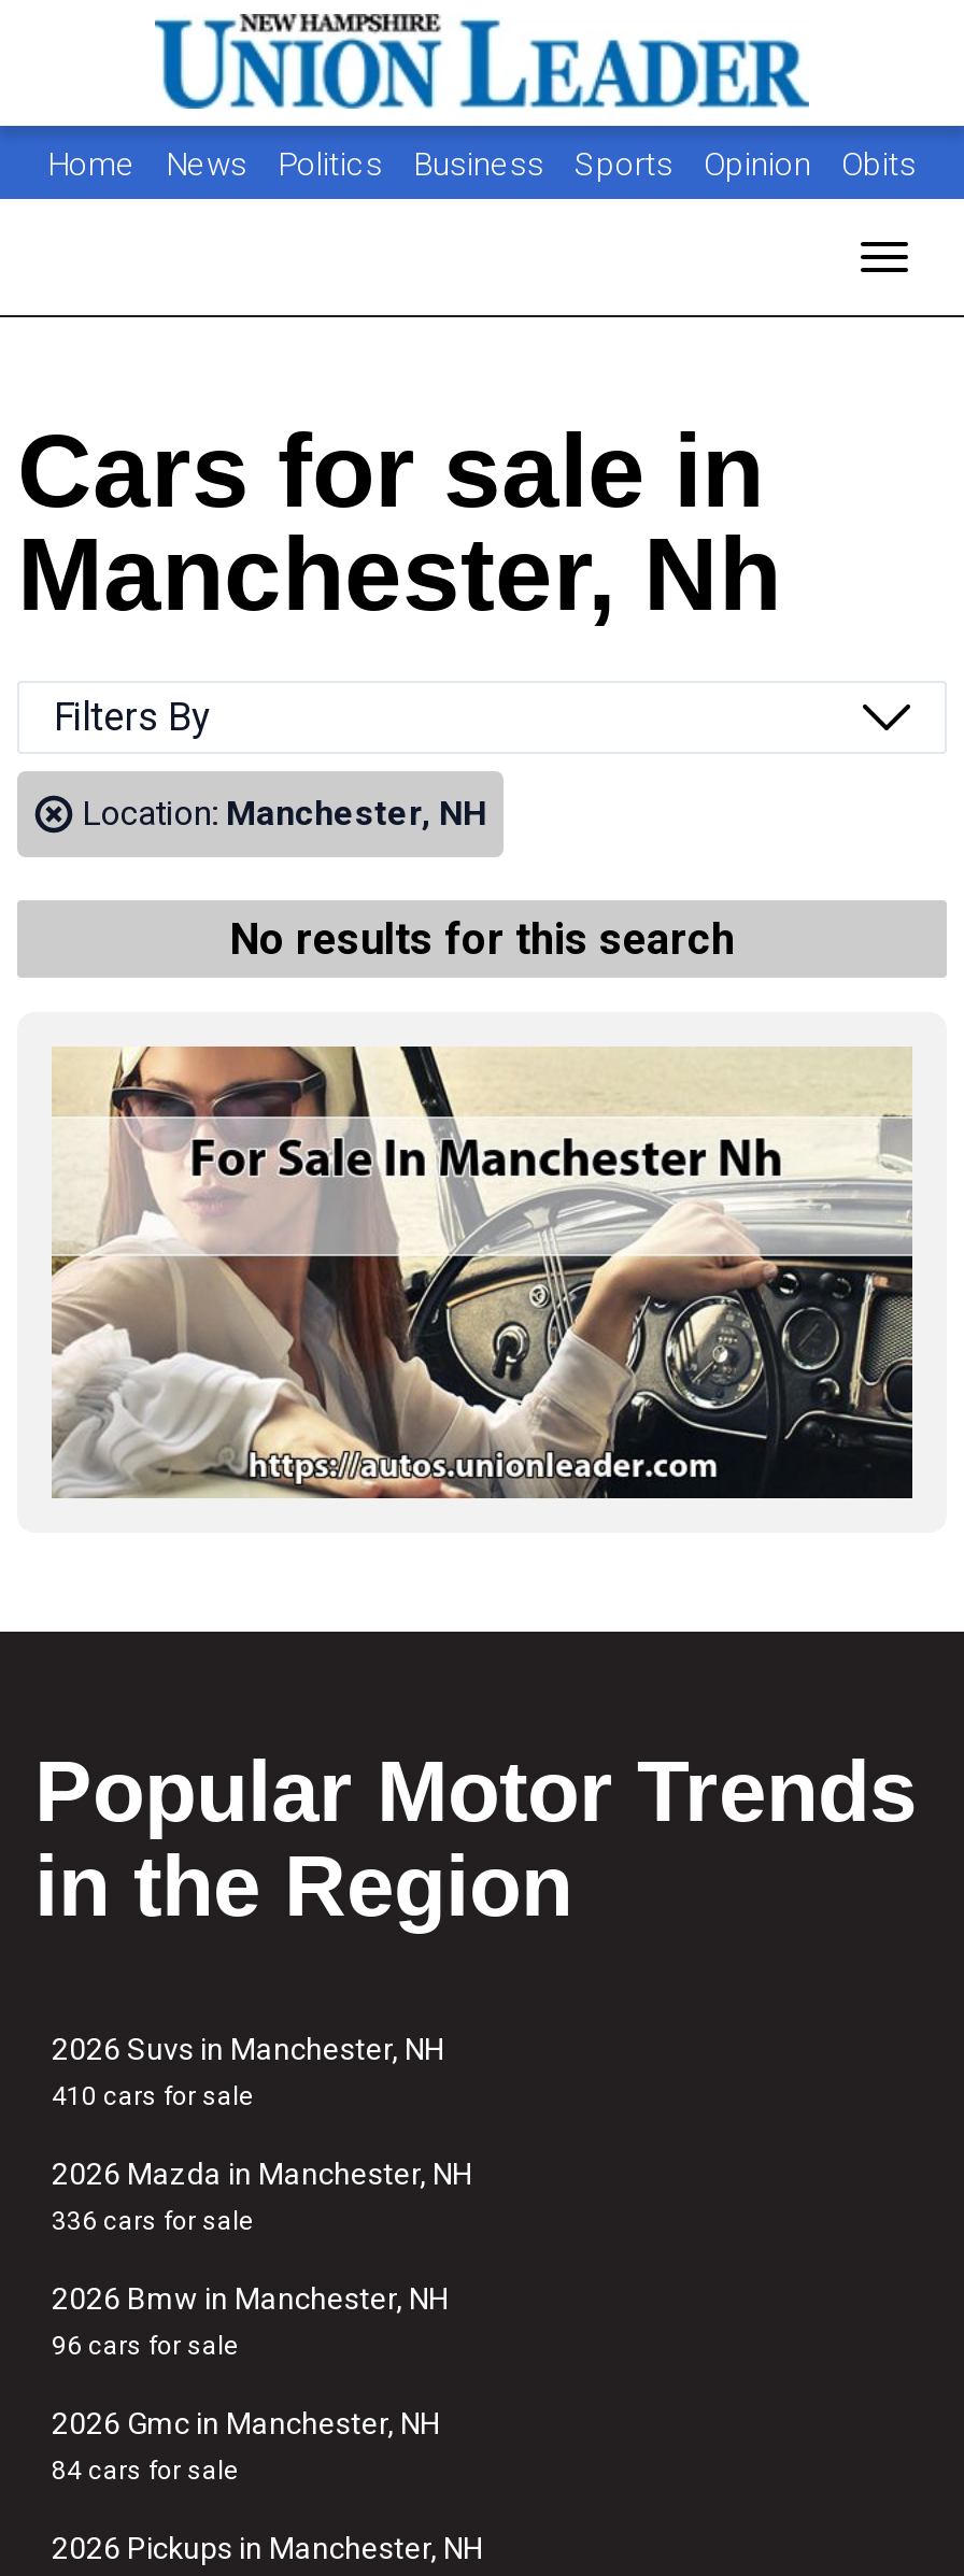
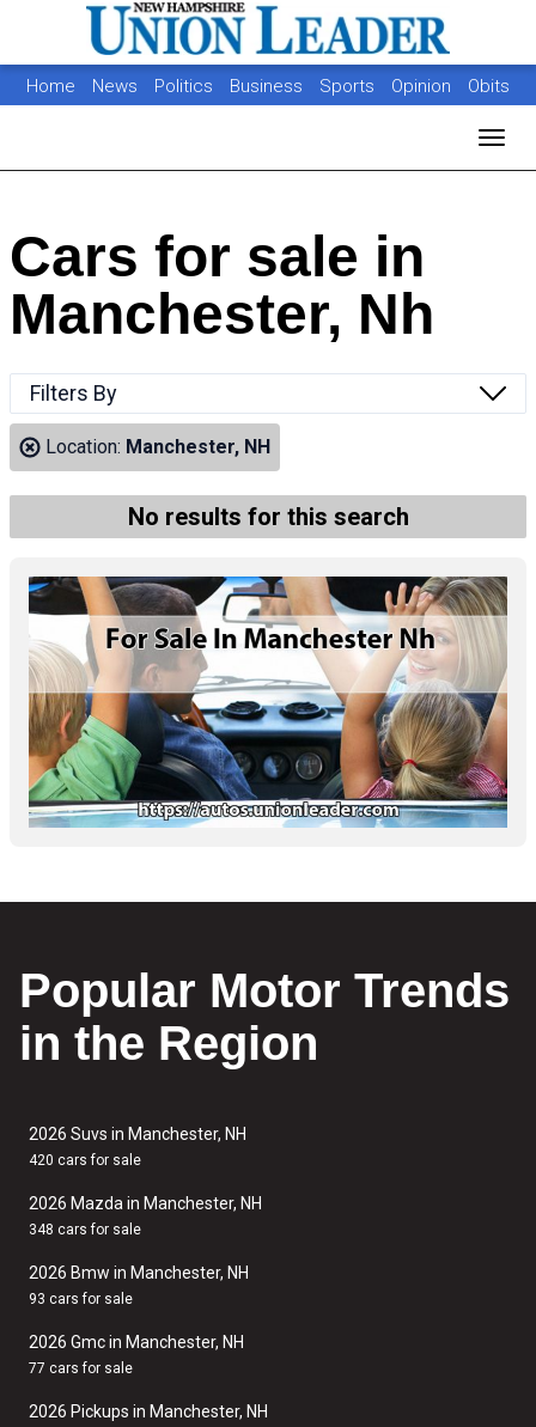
[52,1044,915,1500] [image] -> [28,575,508,829] [image]
[52,2081,254,2111] 410 cars for sale -> [29,1152,141,1169] 420 cars for sale
[52,2206,254,2236] 336 cars for sale -> [29,1221,141,1238] 348 cars for sale
[52,2331,239,2361] 96 cars for sale -> [29,1291,133,1307] 93 cars for sale
[52,2456,239,2486] 84 cars for sale -> [29,1360,133,1377] 77 cars for sale

